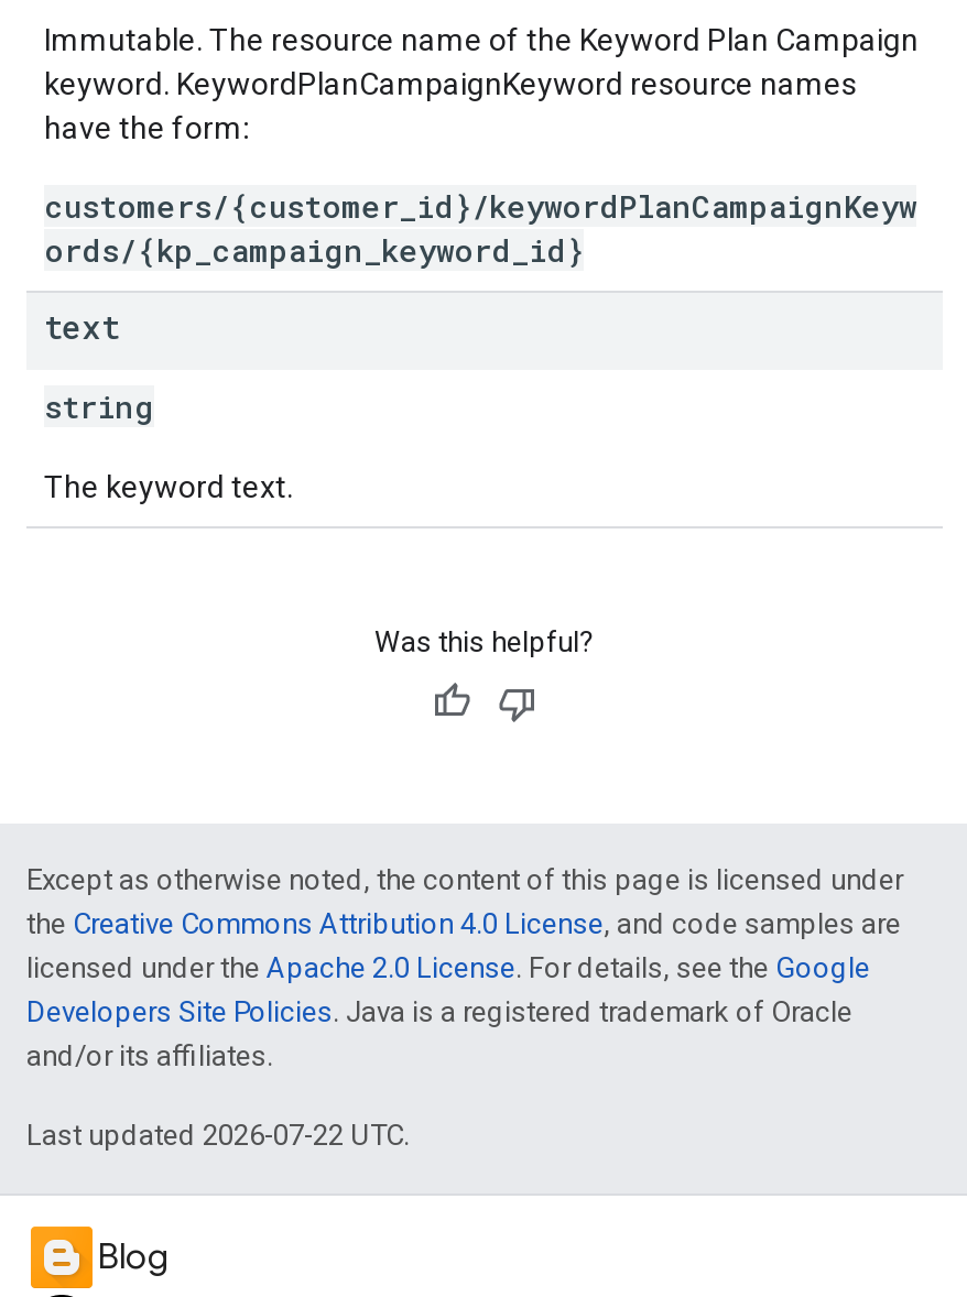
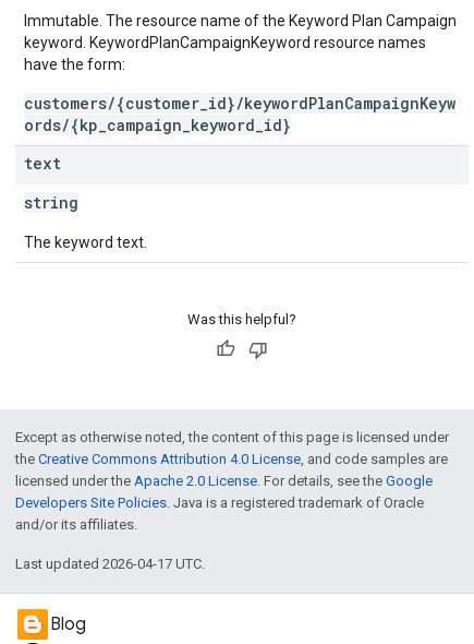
[26,1119,410,1152] Last updated 2026-07-22 UTC. -> [15,556,205,572] Last updated 2026-04-17 UTC.

